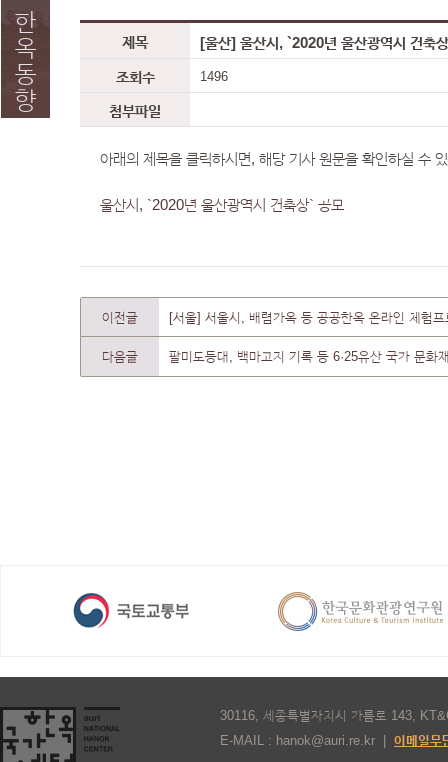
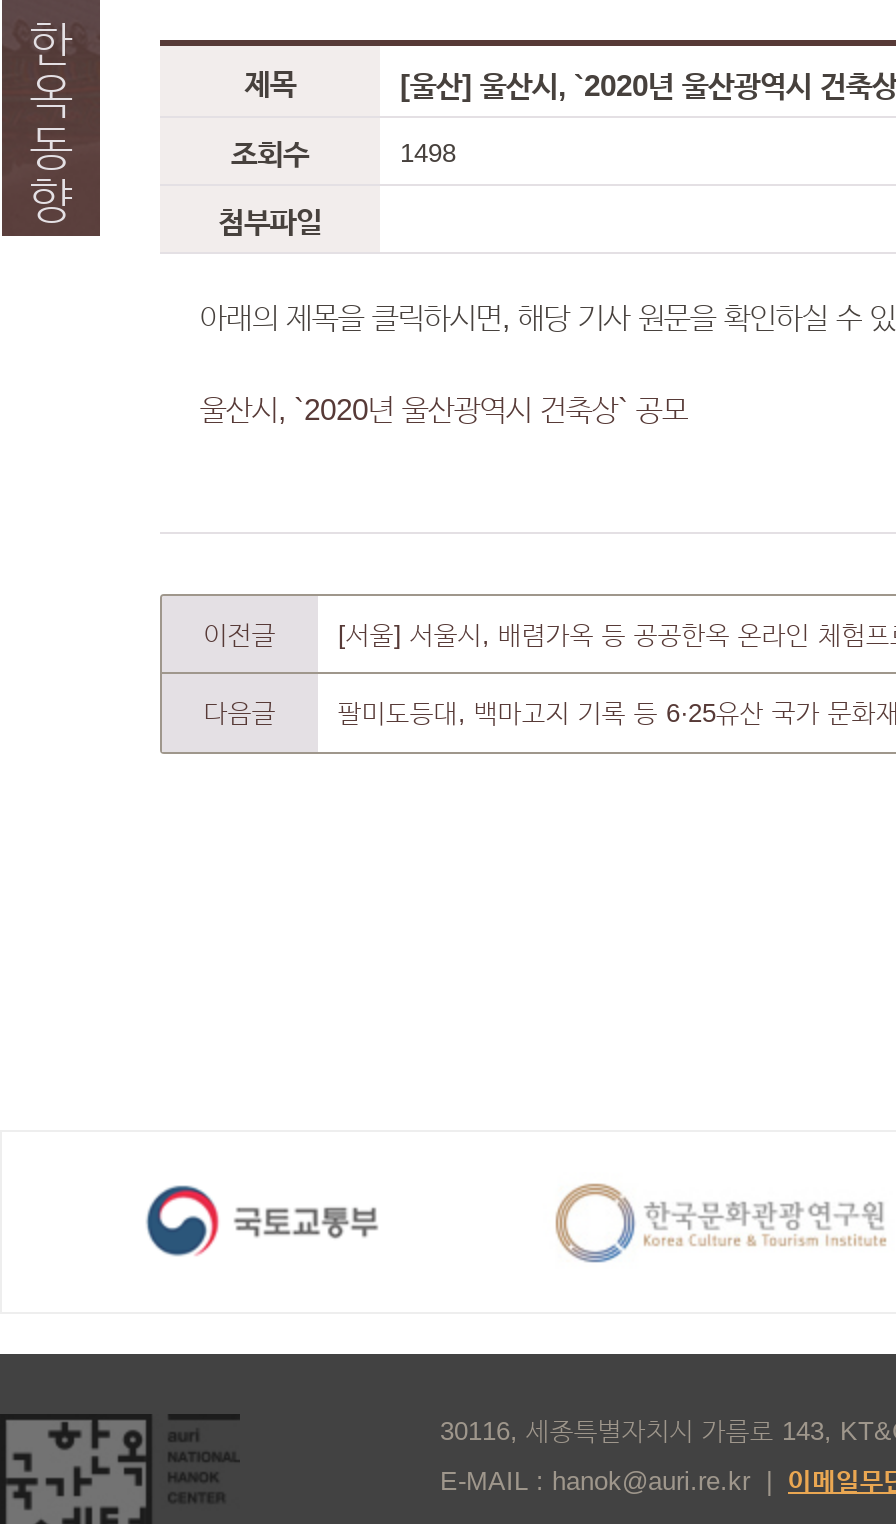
[200,69,228,84] 1496 -> [400,138,456,168] 1498

